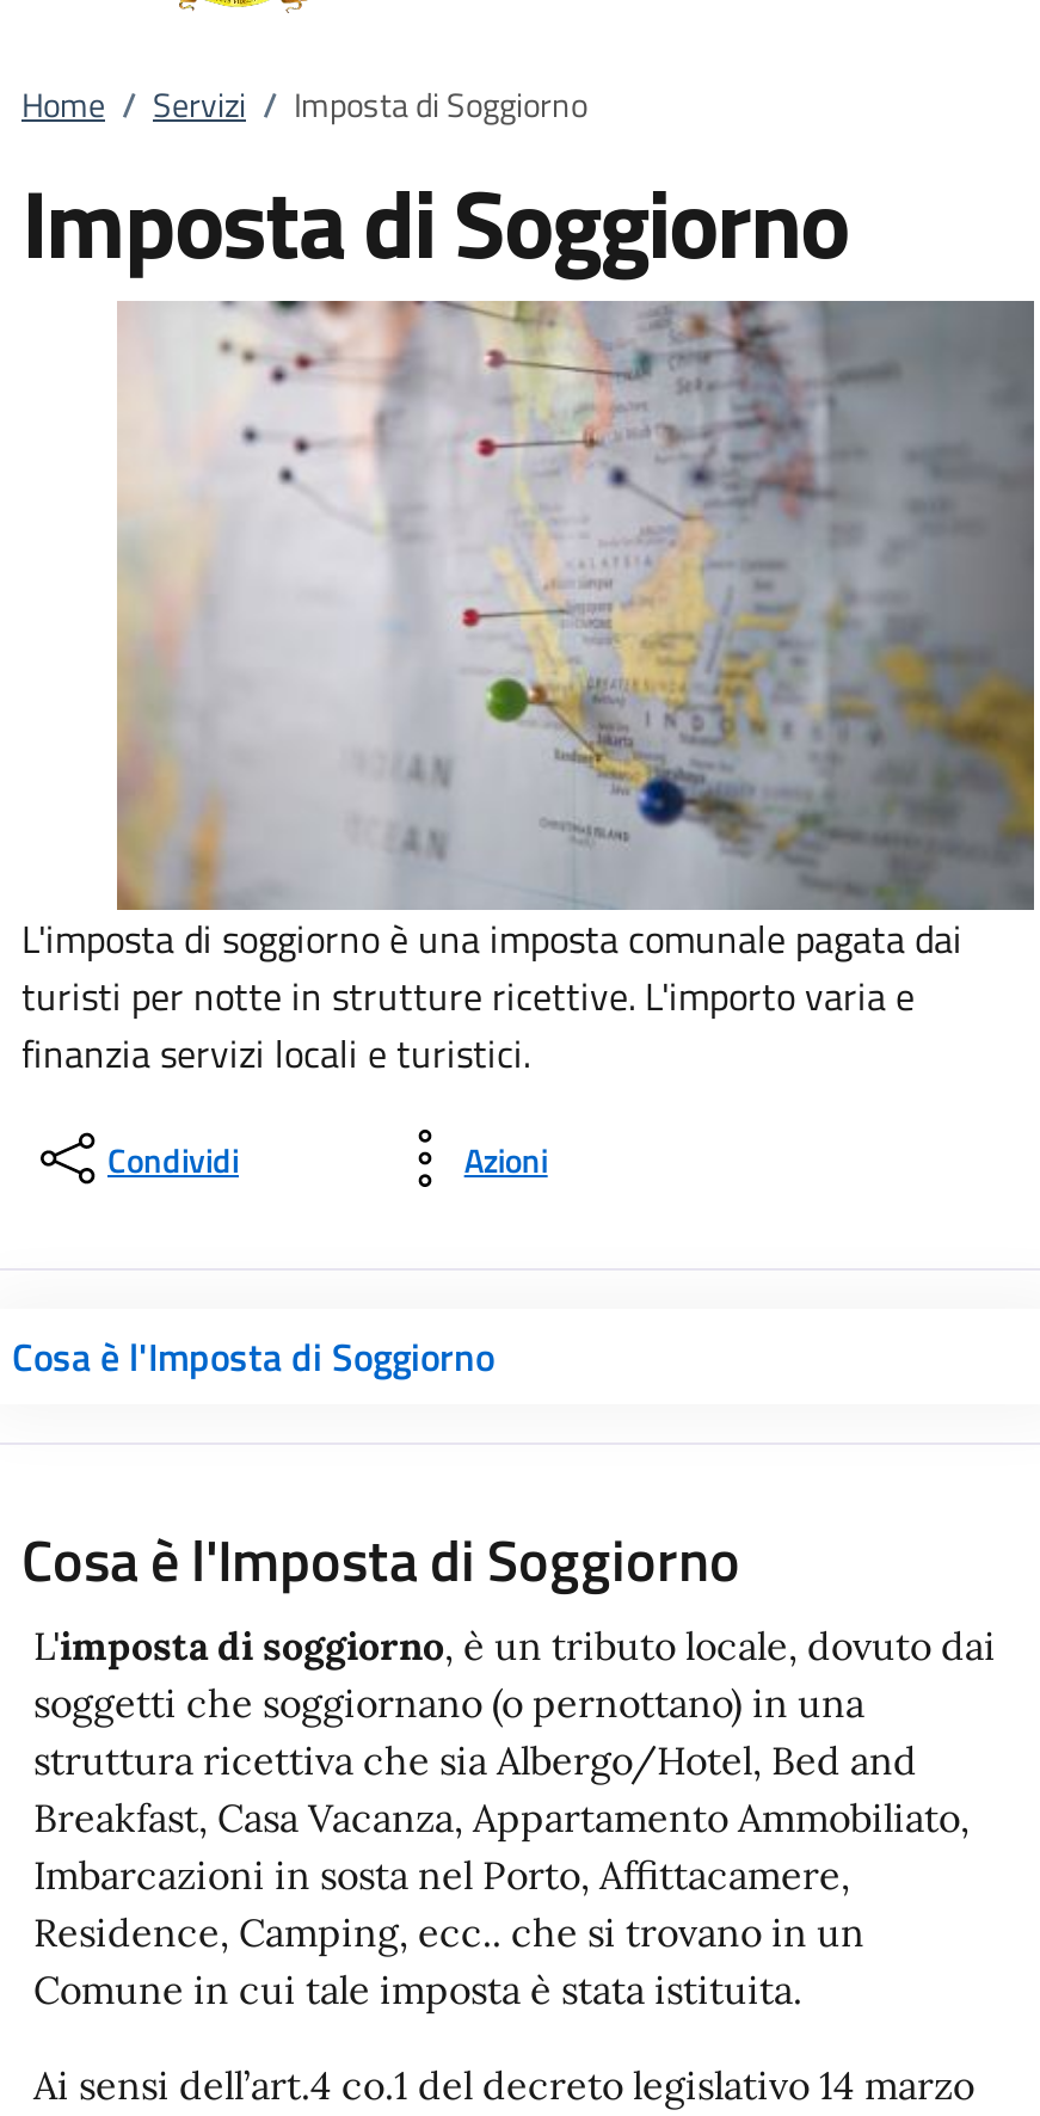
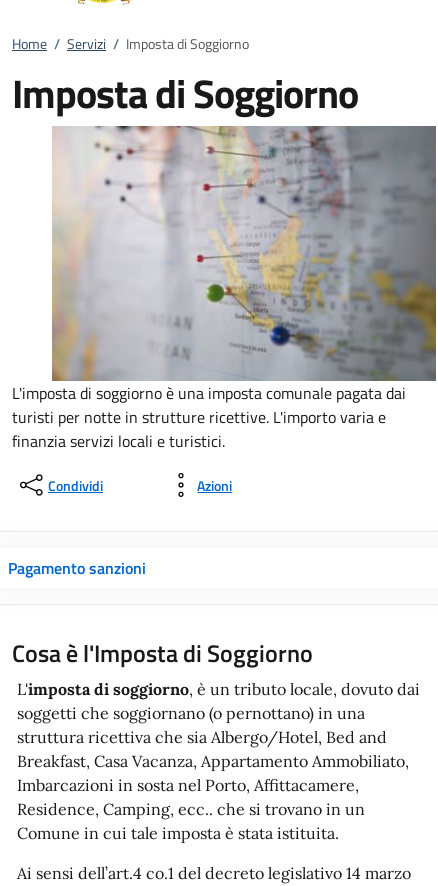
[12,1329,494,1386] Cosa è l'Imposta di Soggiorno -> [8,556,146,580] Pagamento sanzioni

